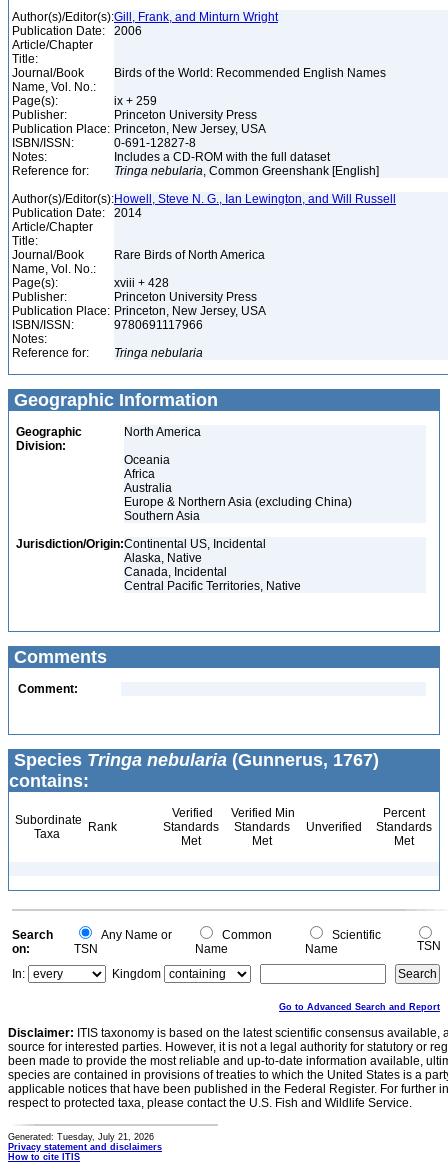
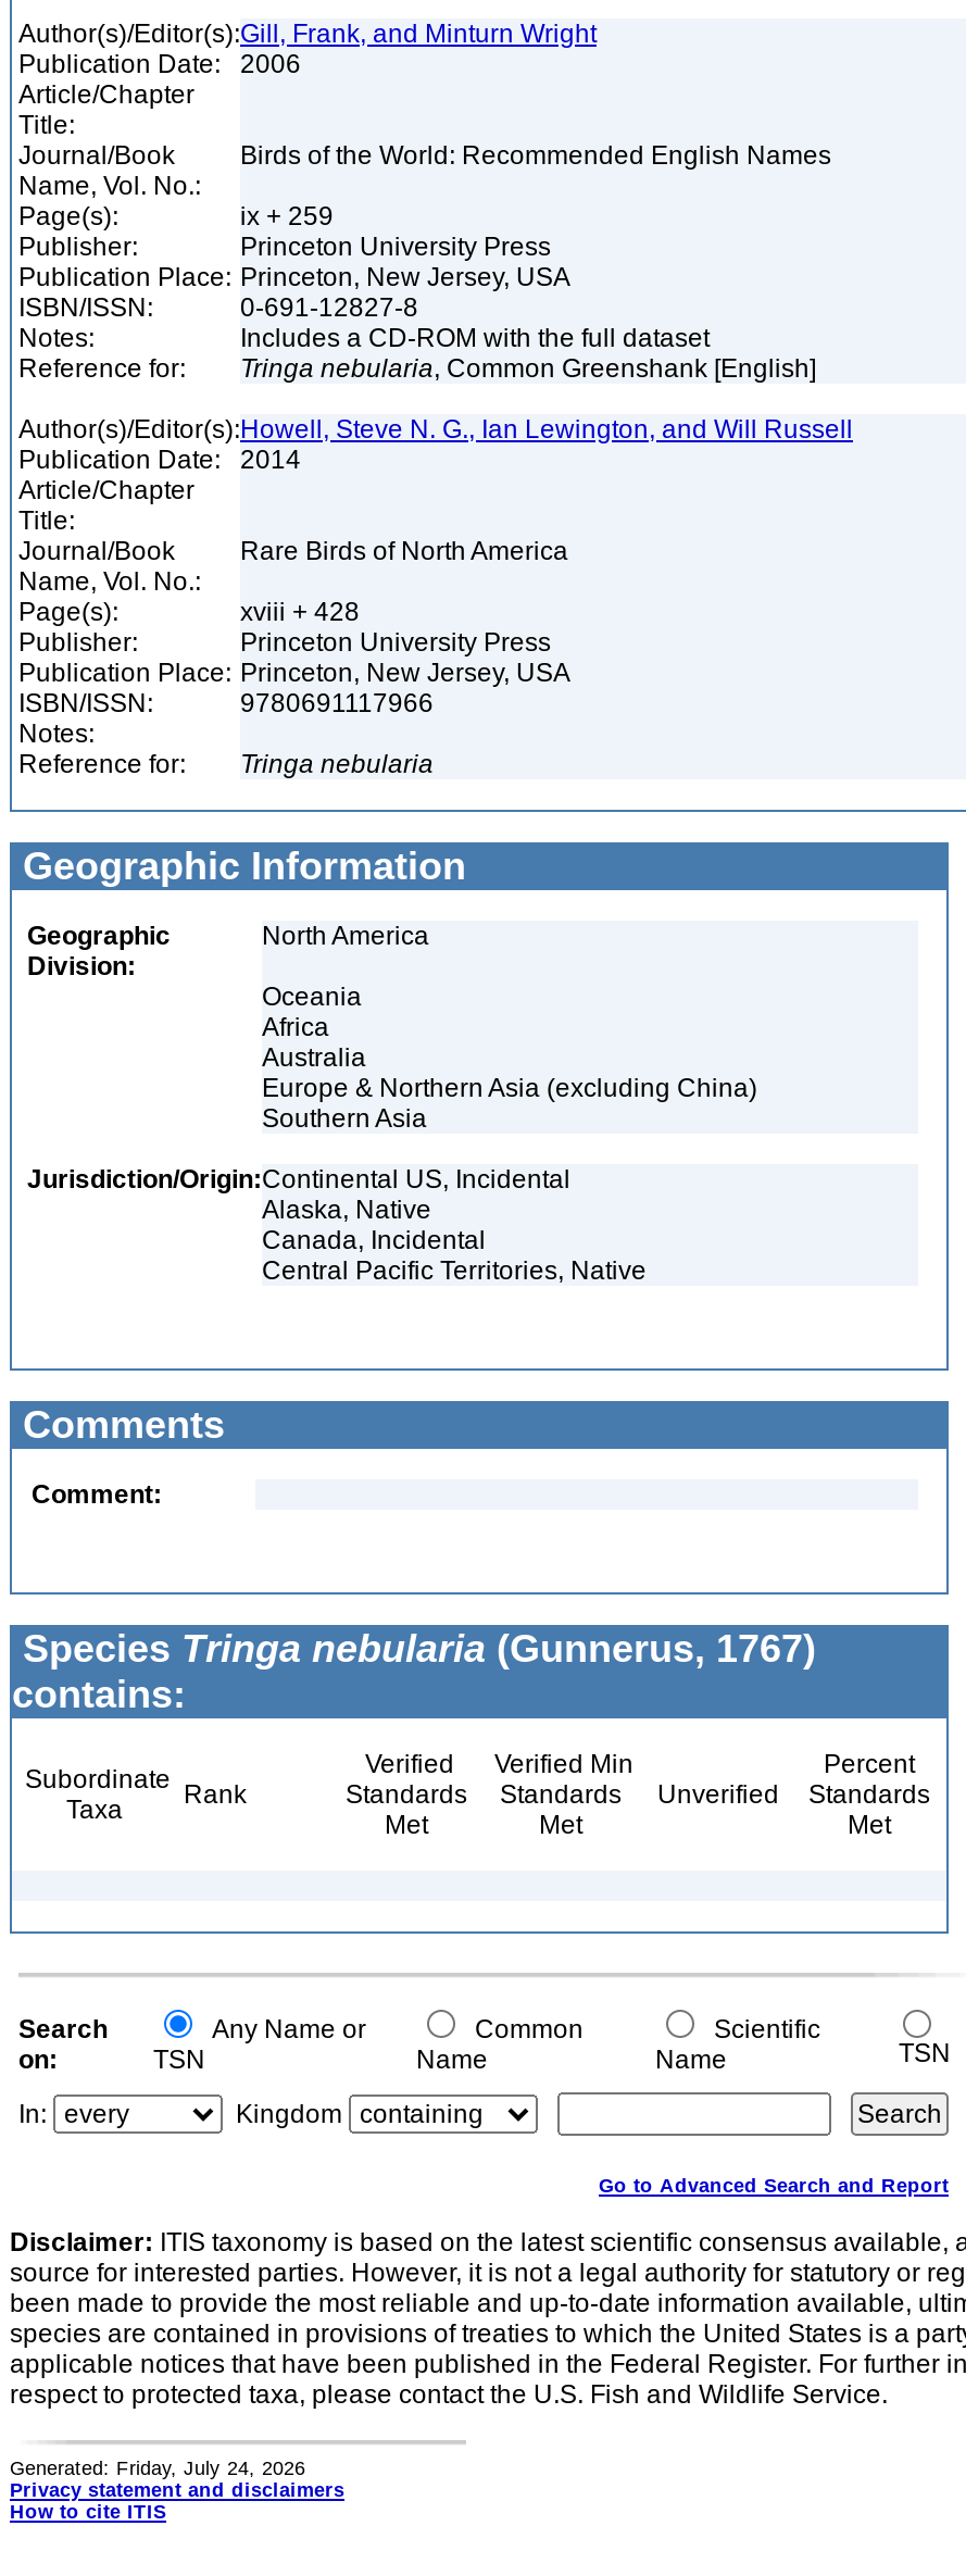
[8,1132,154,1142] Generated: Tuesday, July 21, 2026 -> [10,2458,305,2479] Generated: Friday, July 24, 2026

